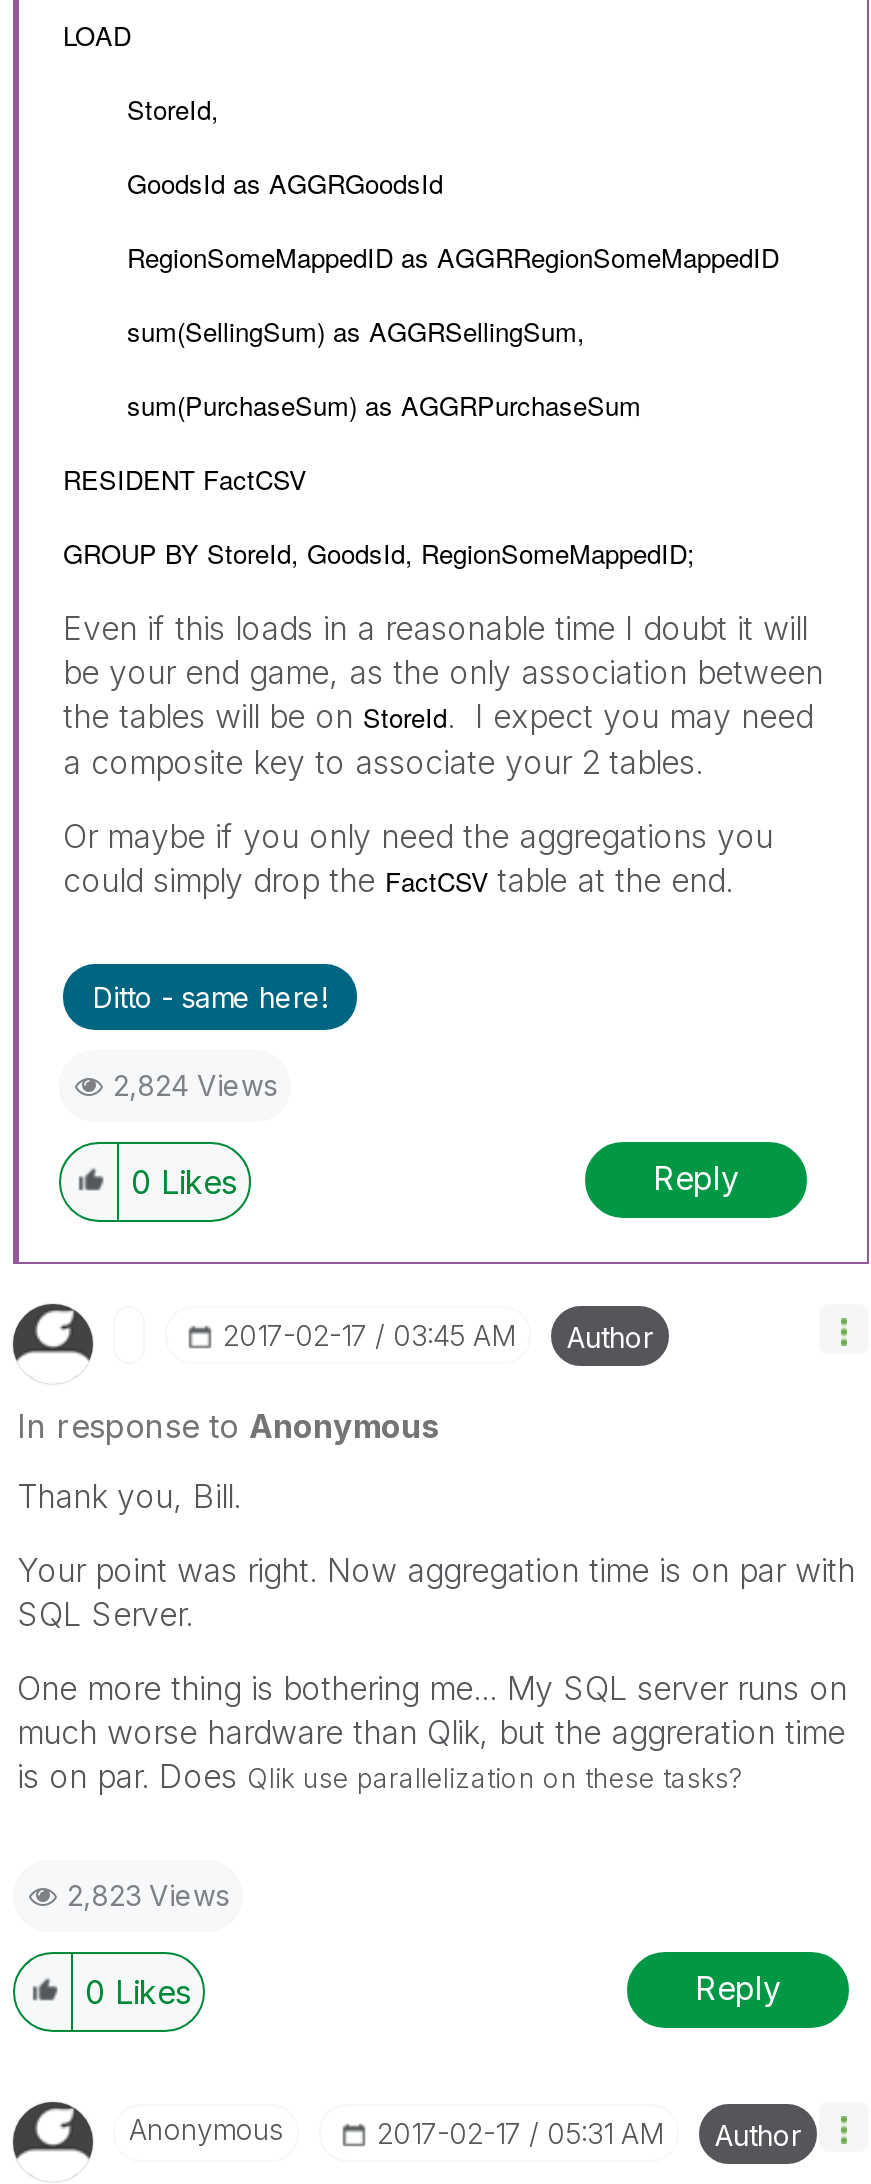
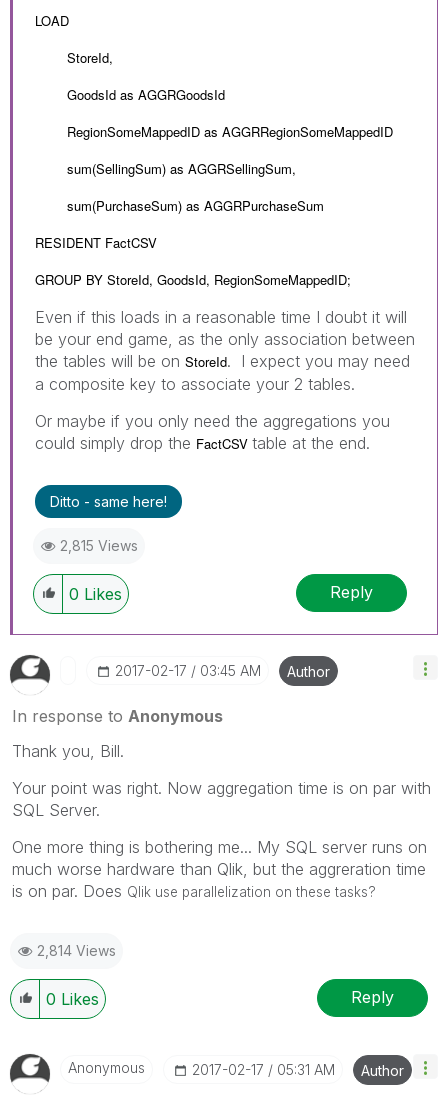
[113,1067,277,1101] 2,824 Views -> [60,536,138,553] 2,815 Views
[67,1877,229,1911] 2,823 Views -> [37,941,116,958] 2,814 Views

